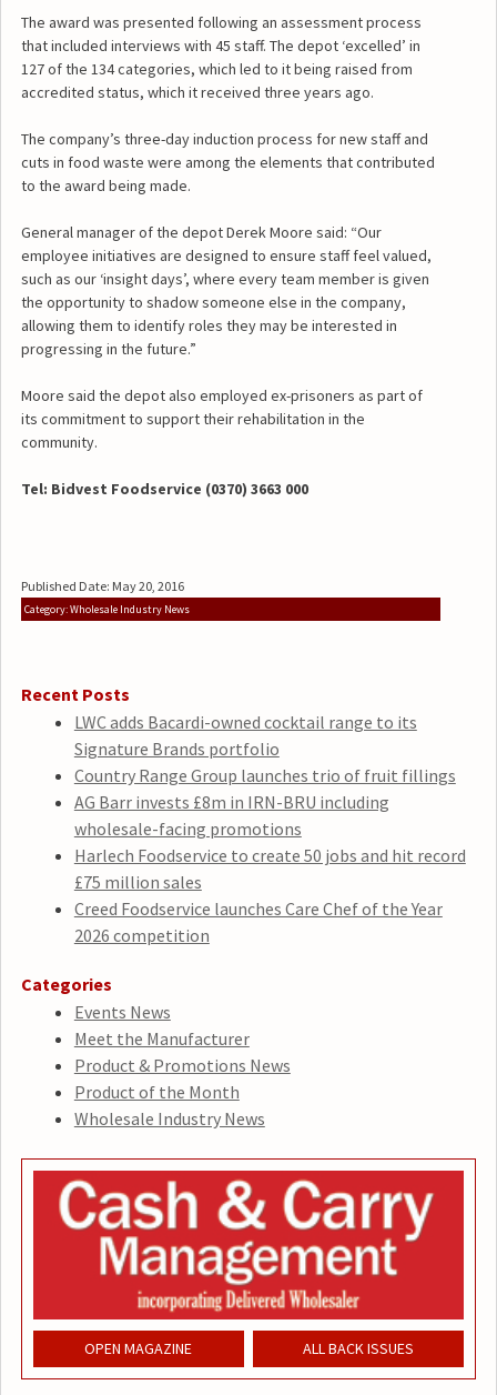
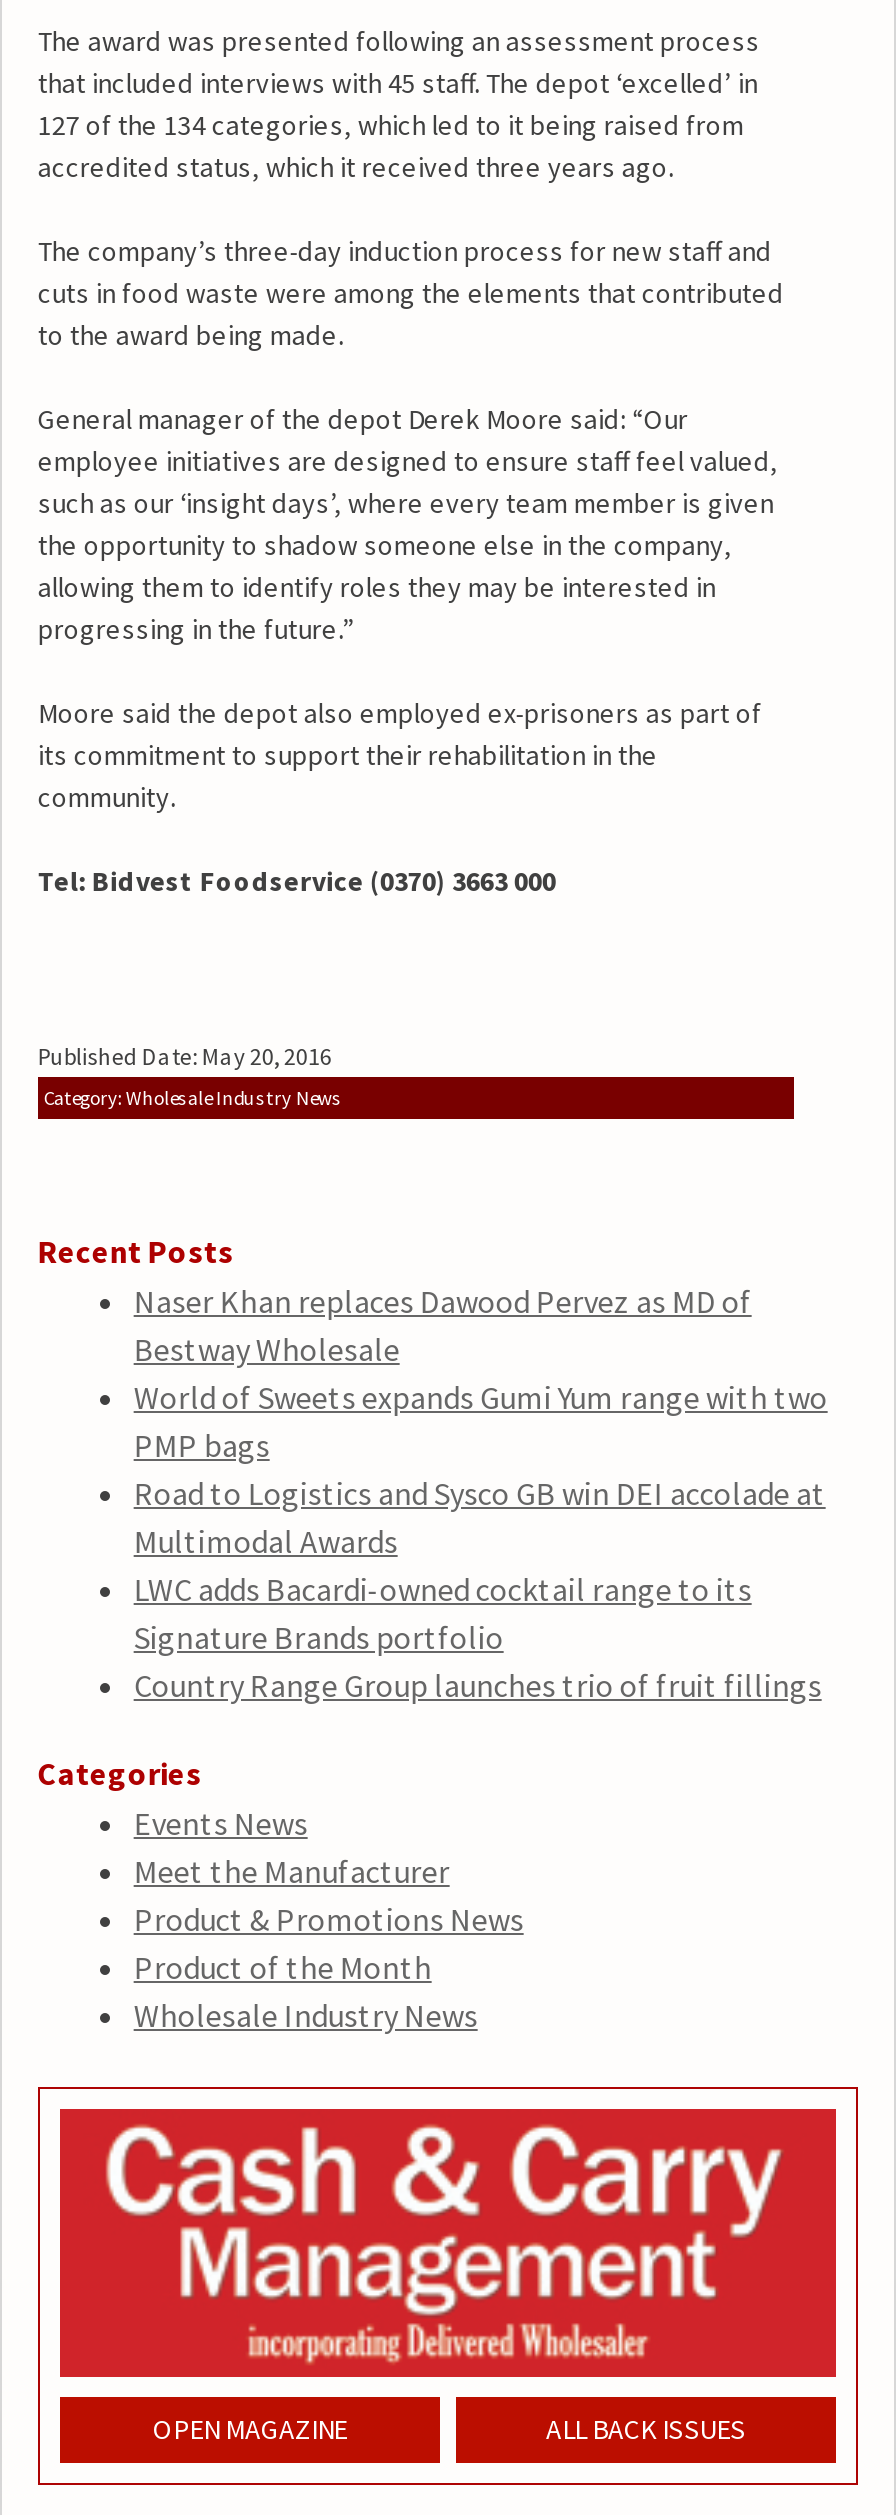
none -> [134,1281,828,1561] Naser Khan replaces Dawood Pervez as MD of | Bestway Wholesale | World of Sweets expands Gumi Yum range with two | PMP bags | Road to Logistics and Sysco GB win DEI accolade at | Multimodal Awards
moved [74,711,456,786] -> [134,1569,822,1705]: LWC adds Bacardi-owned cocktail range to its | Signature Brands portfolio | Country Range Group launches trio of fruit fillings
[74,791,466,946] AG Barr invests £8m in IRN-BRU including | wholesale-facing promotions | Harlech Foodservice to create 50 jobs and hit record | £75 million sales | Creed Foodservice launches Care Chef of the Year | 2026 competition -> none

